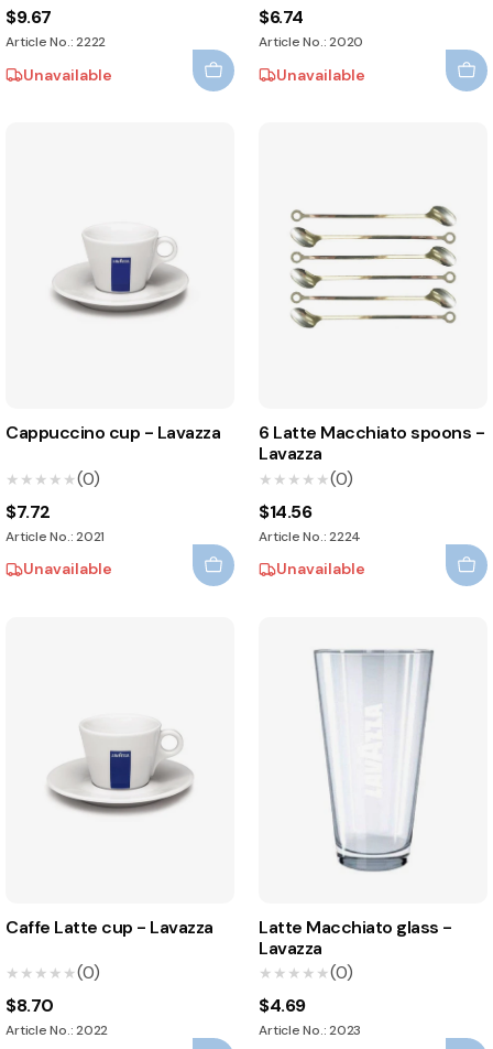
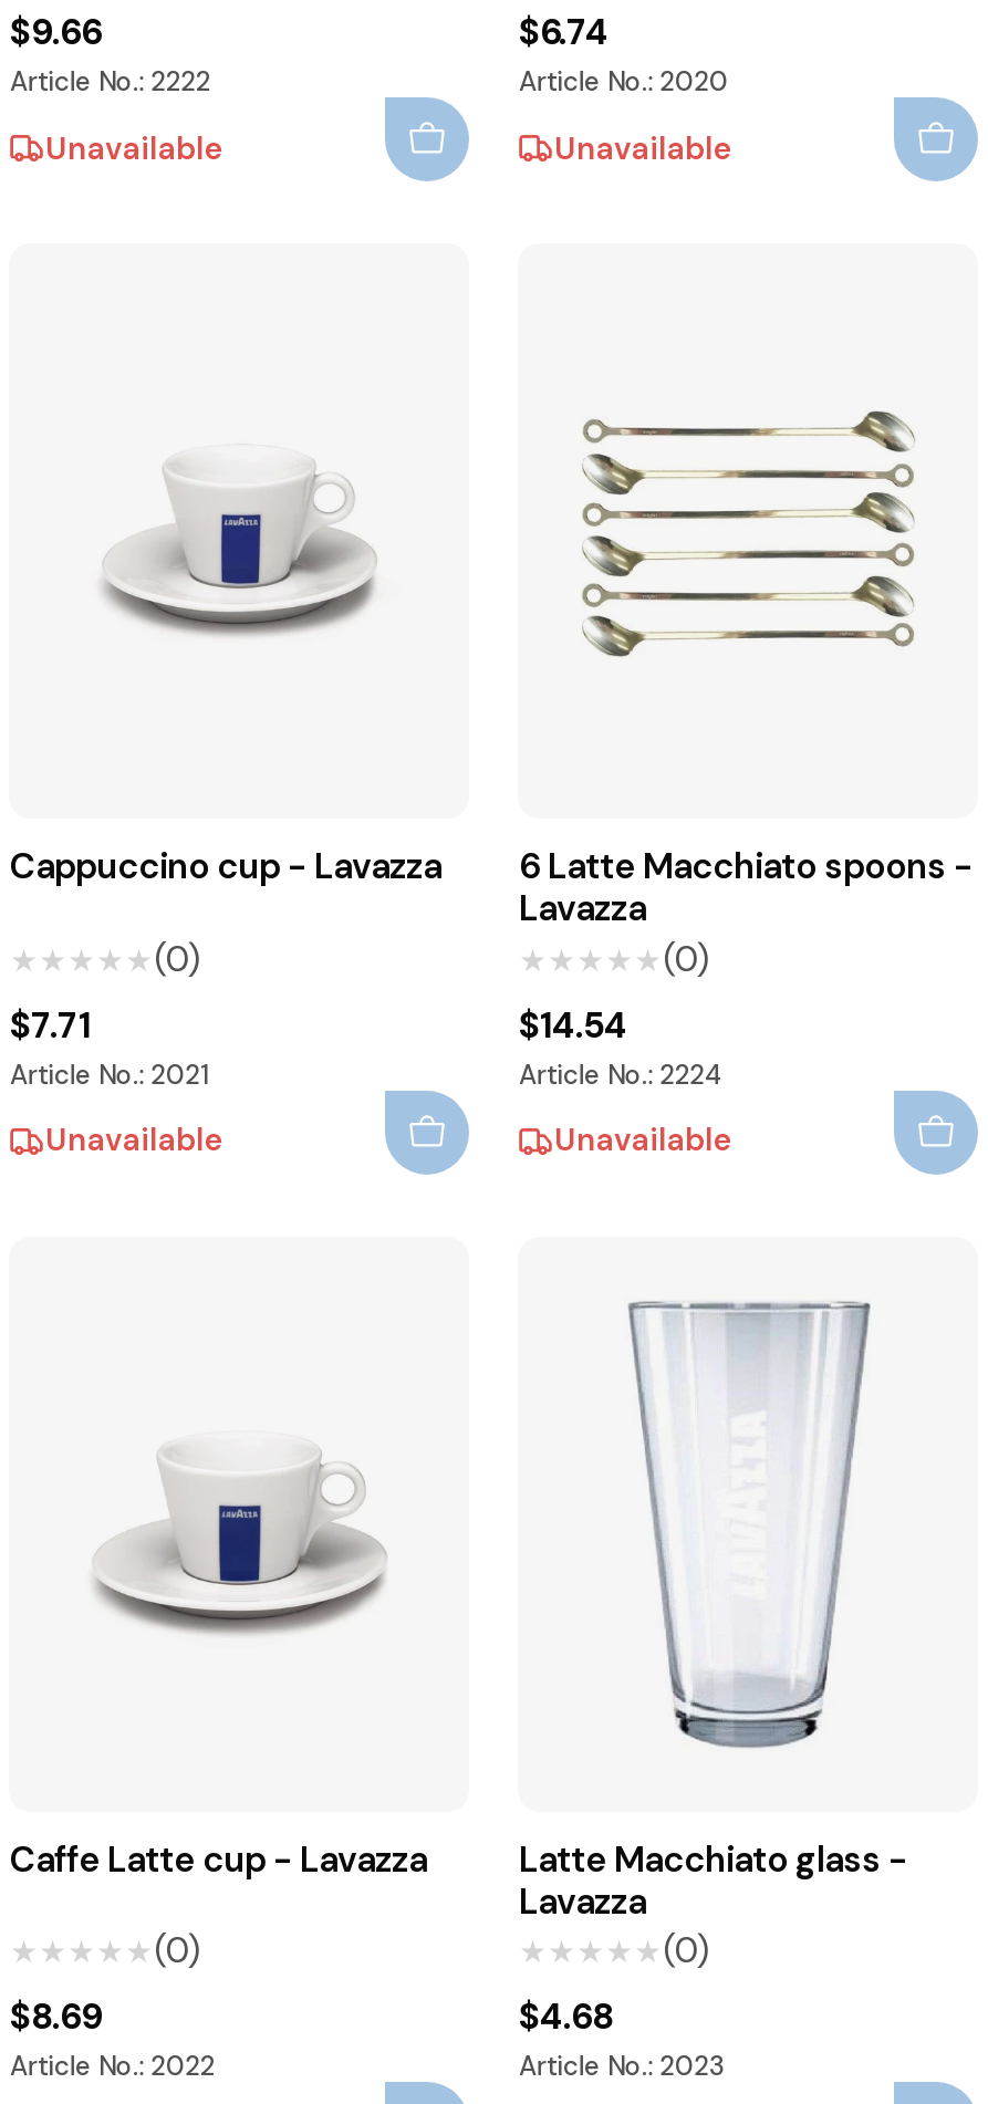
[6,6,52,29] $9.67 -> [10,9,102,56] $9.66
[6,500,51,523] $7.72 -> [10,1002,91,1048] $7.71
[259,500,312,523] $14.56 -> [519,1002,627,1048] $14.54
[6,994,54,1017] $8.70 -> [10,1994,102,2041] $8.69
[259,994,306,1017] $4.69 -> [519,1994,613,2041] $4.68

